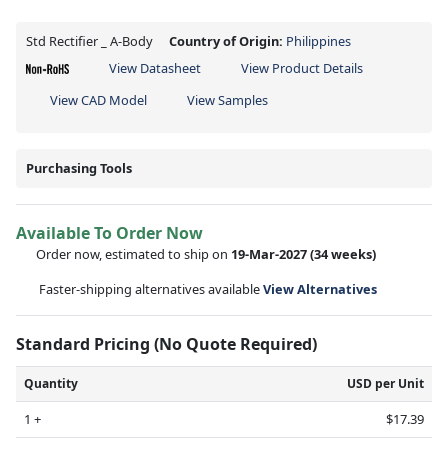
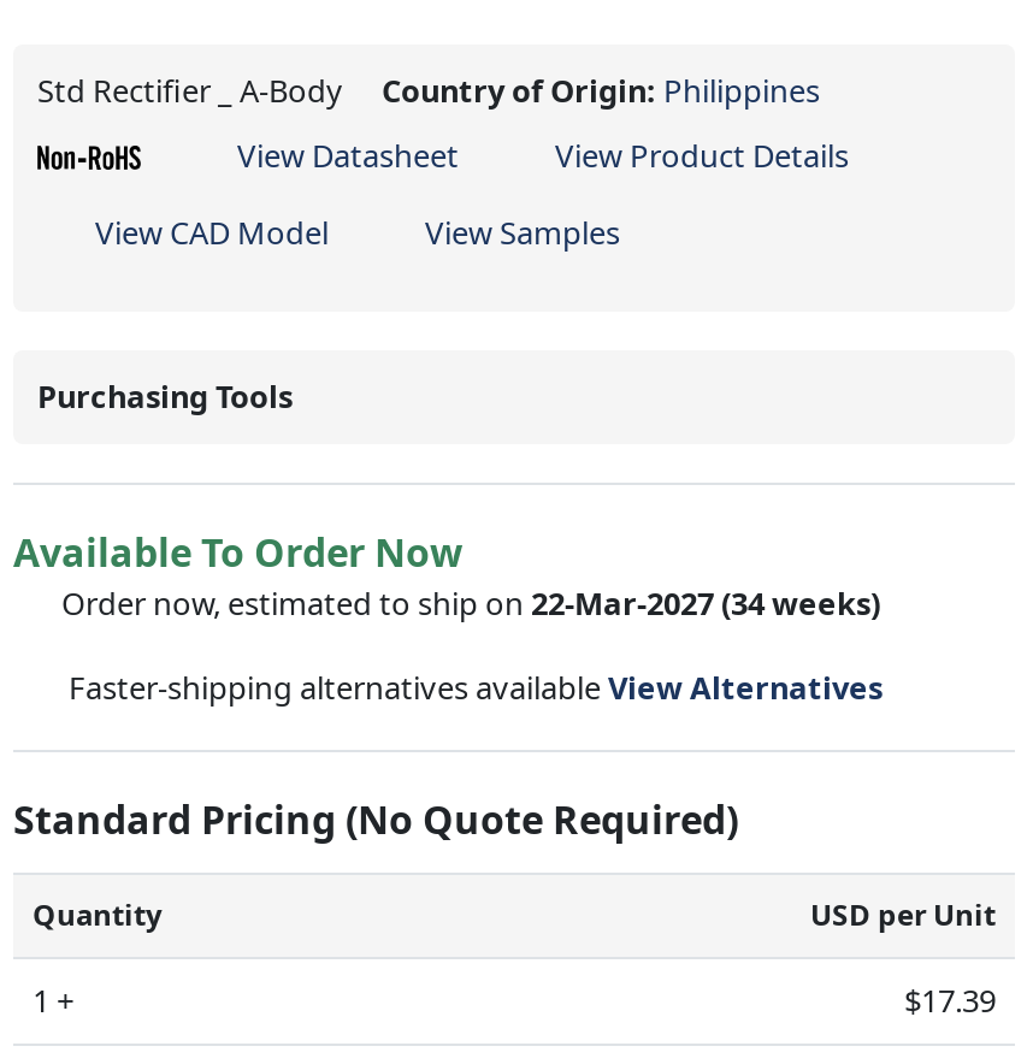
[36,244,379,262] Order now, estimated to ship on 19-Mar-2027 (34 weeks) -> [61,580,887,623] Order now, estimated to ship on 22-Mar-2027 (34 weeks)

